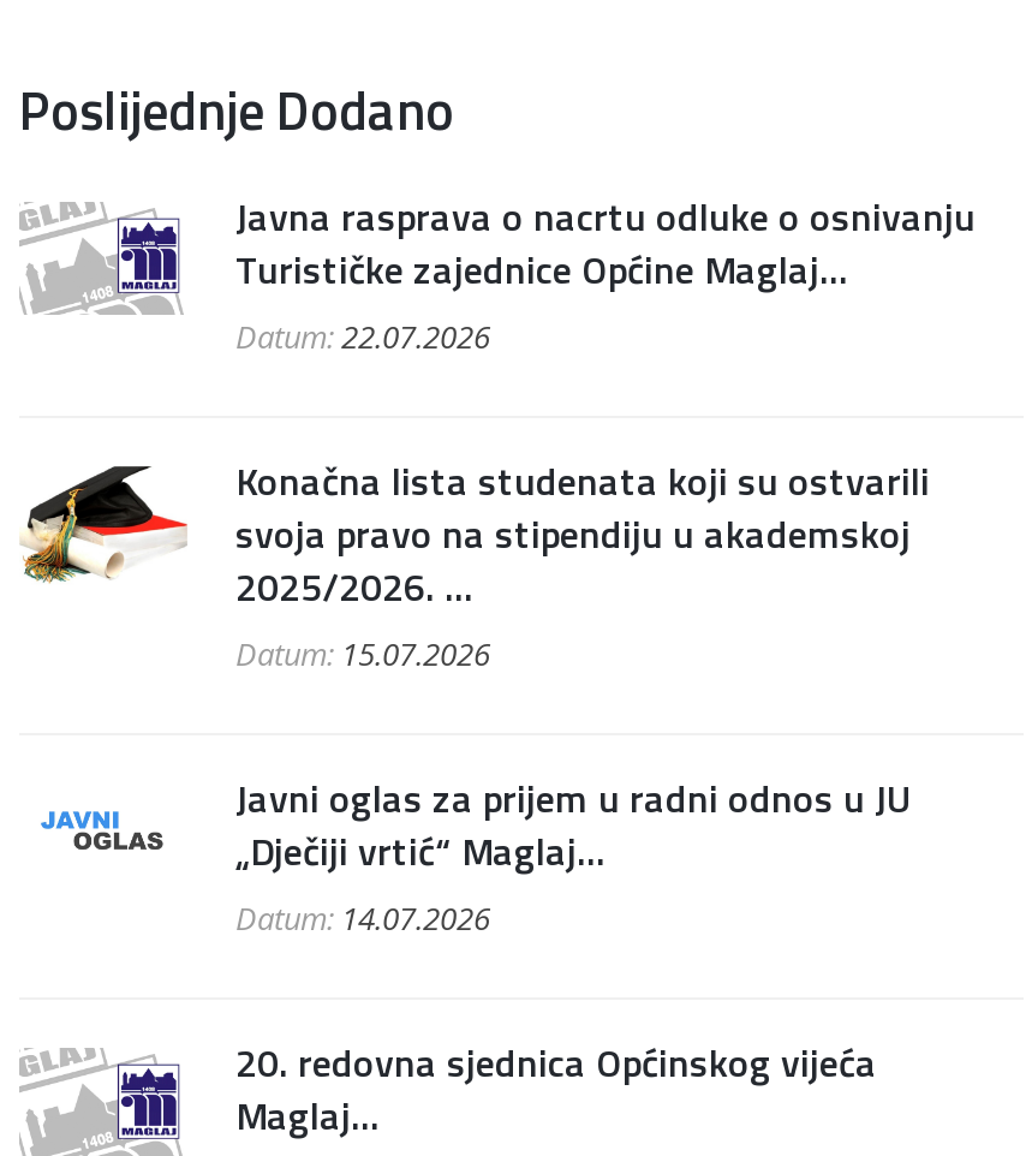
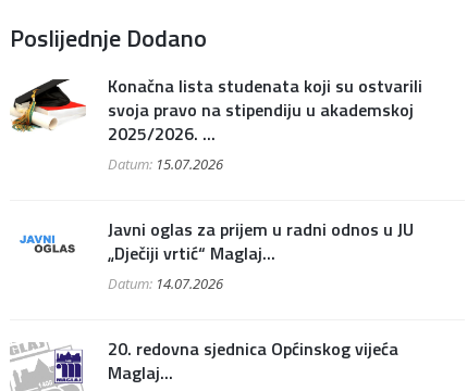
[19,187,976,357] [image] | Javna rasprava o nacrtu odluke o osnivanju | Turističke zajednice Općine Maglaj... | Datum:22.07.2026 -> none

